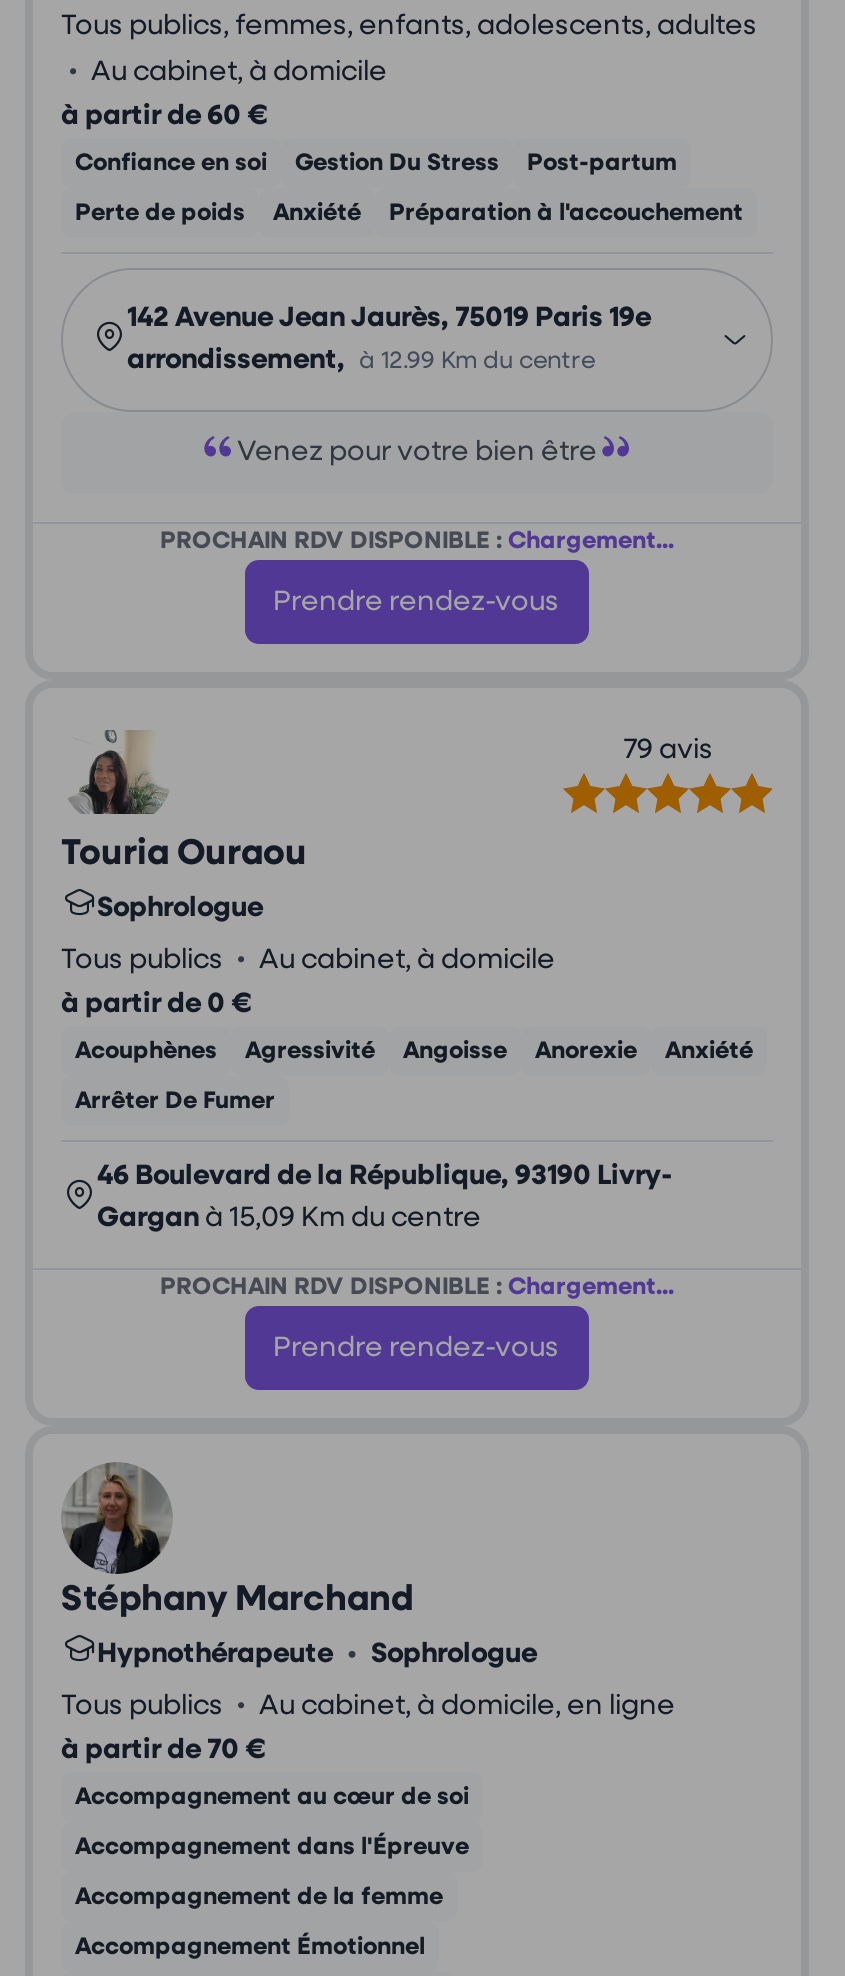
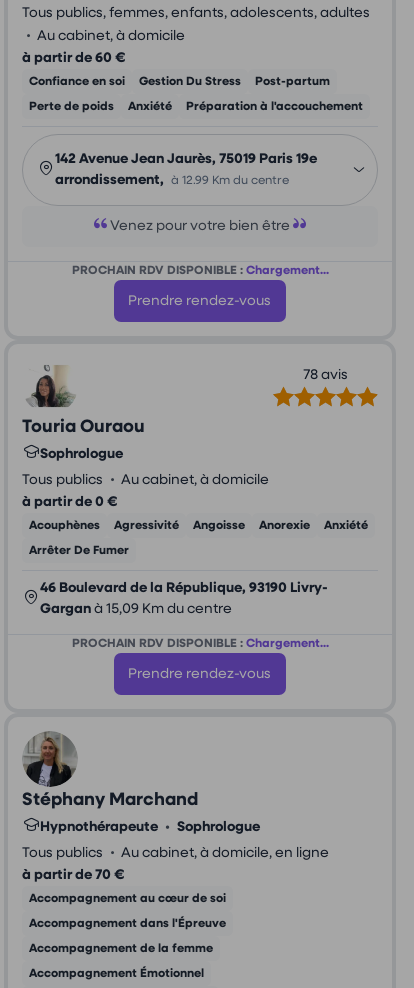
[623,737,713,765] 79 avis -> [303,368,348,382] 78 avis

